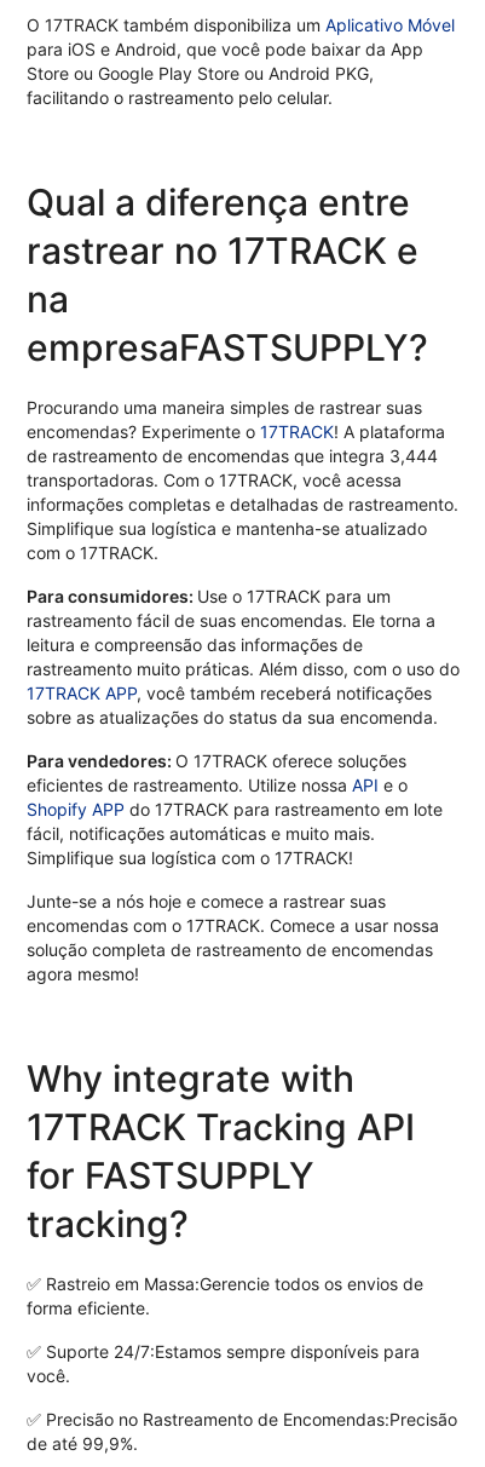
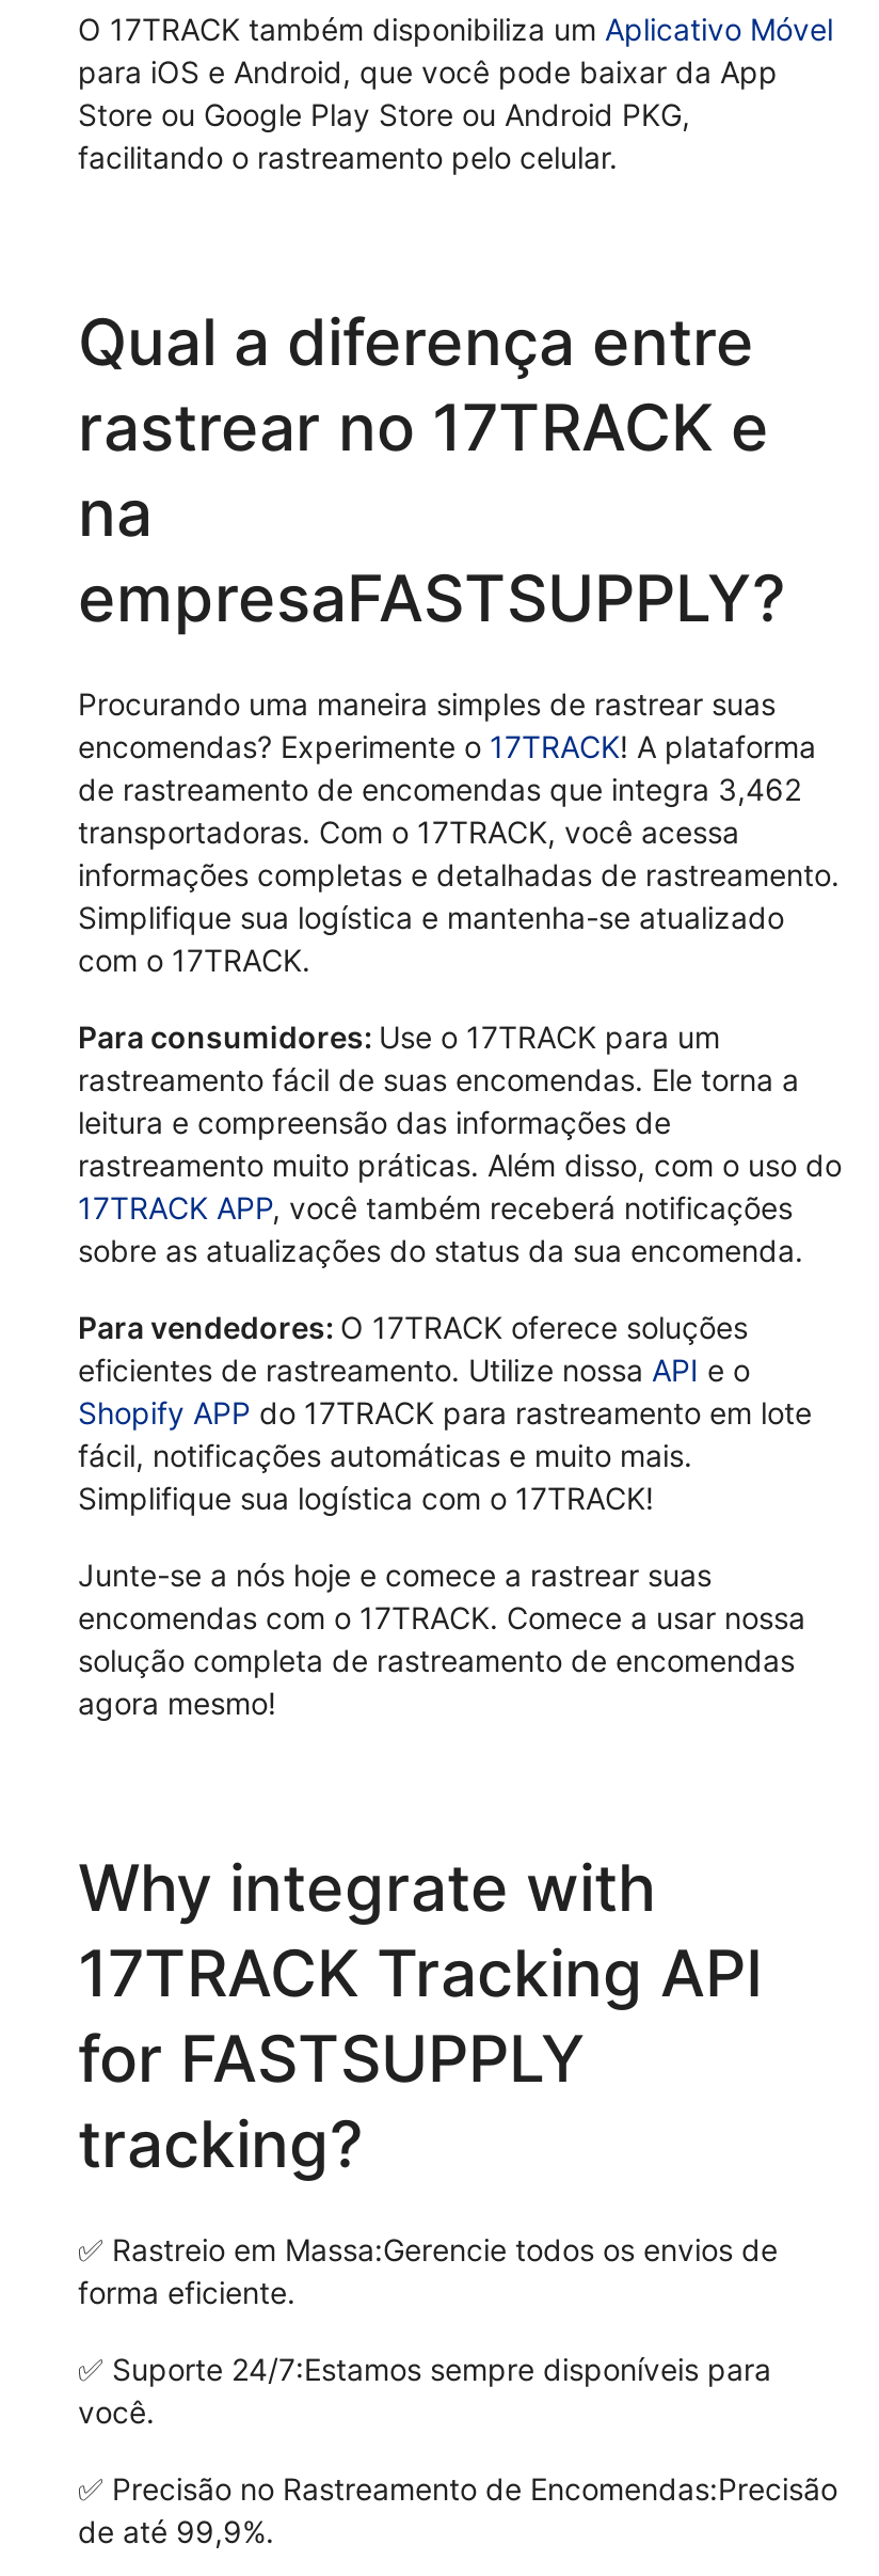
[27,445,438,466] de rastreamento de encomendas que integra 3,444 -> [78,770,801,806] de rastreamento de encomendas que integra 3,462

